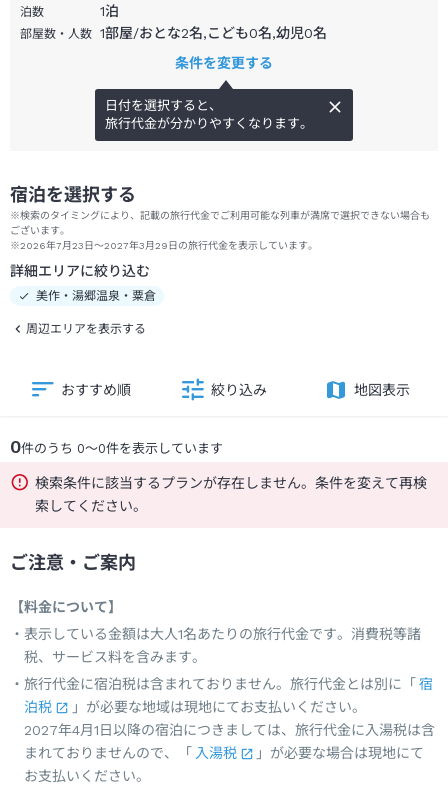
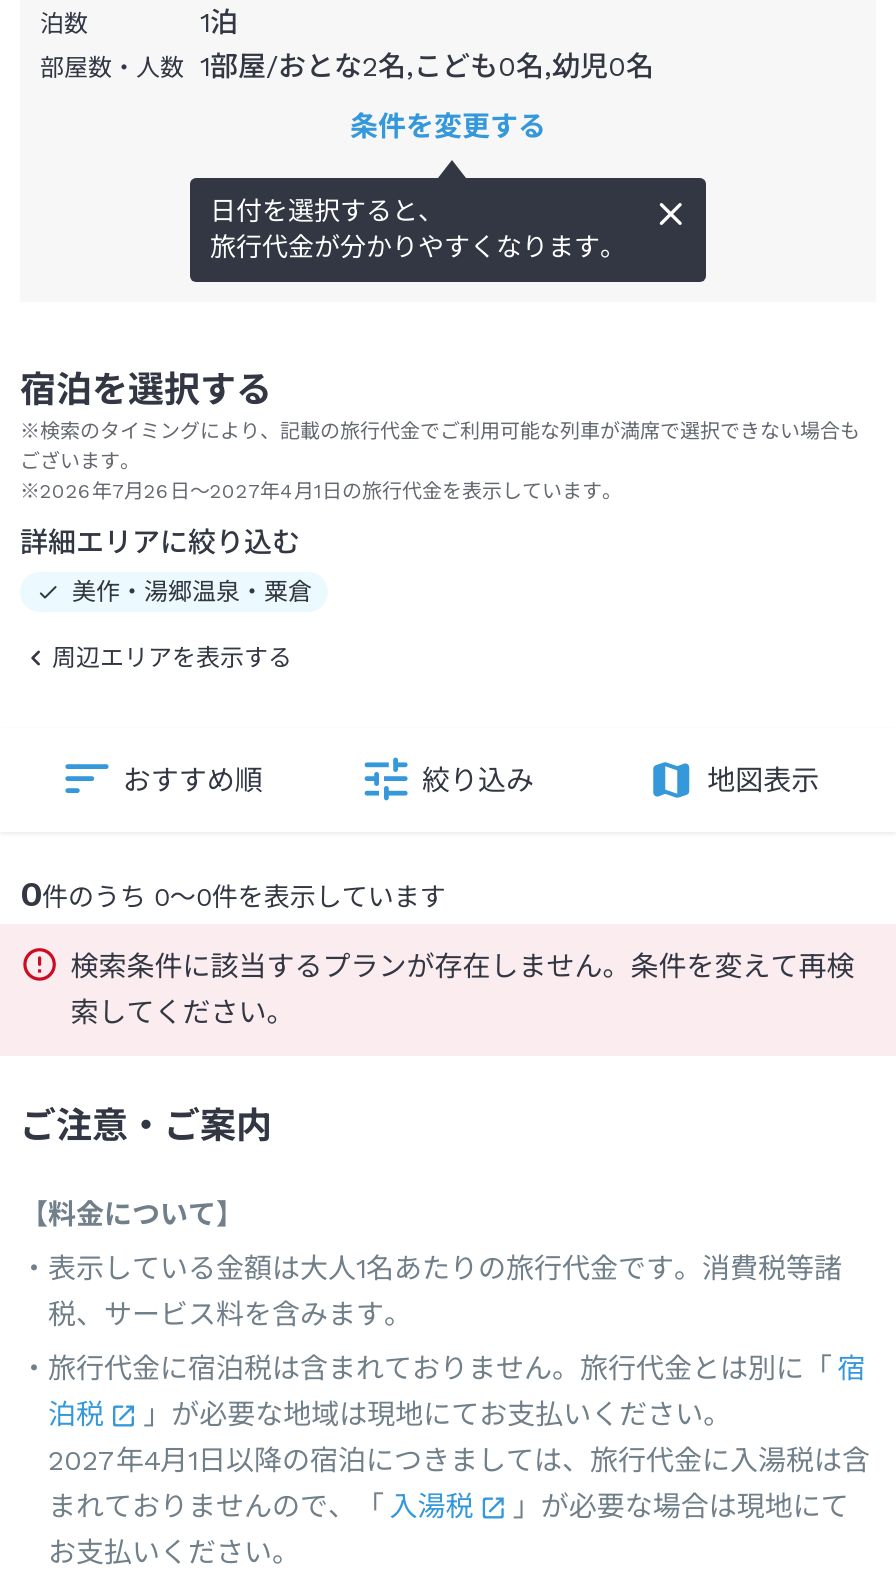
[10,240,318,251] ※2026年7月23日～2027年3月29日の旅行代金を表示しています。 -> [20,479,622,501] ※2026年7月26日～2027年4月1日の旅行代金を表示しています。

